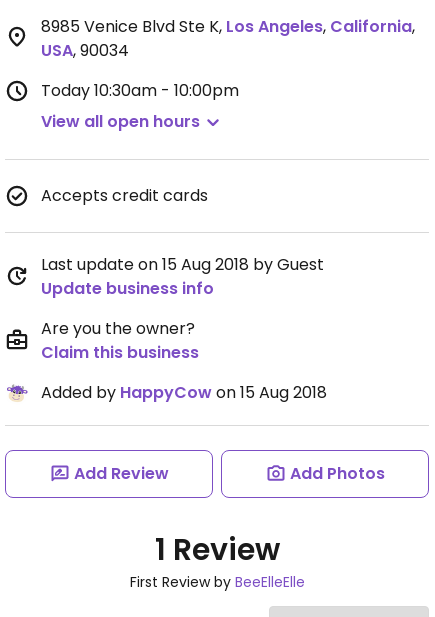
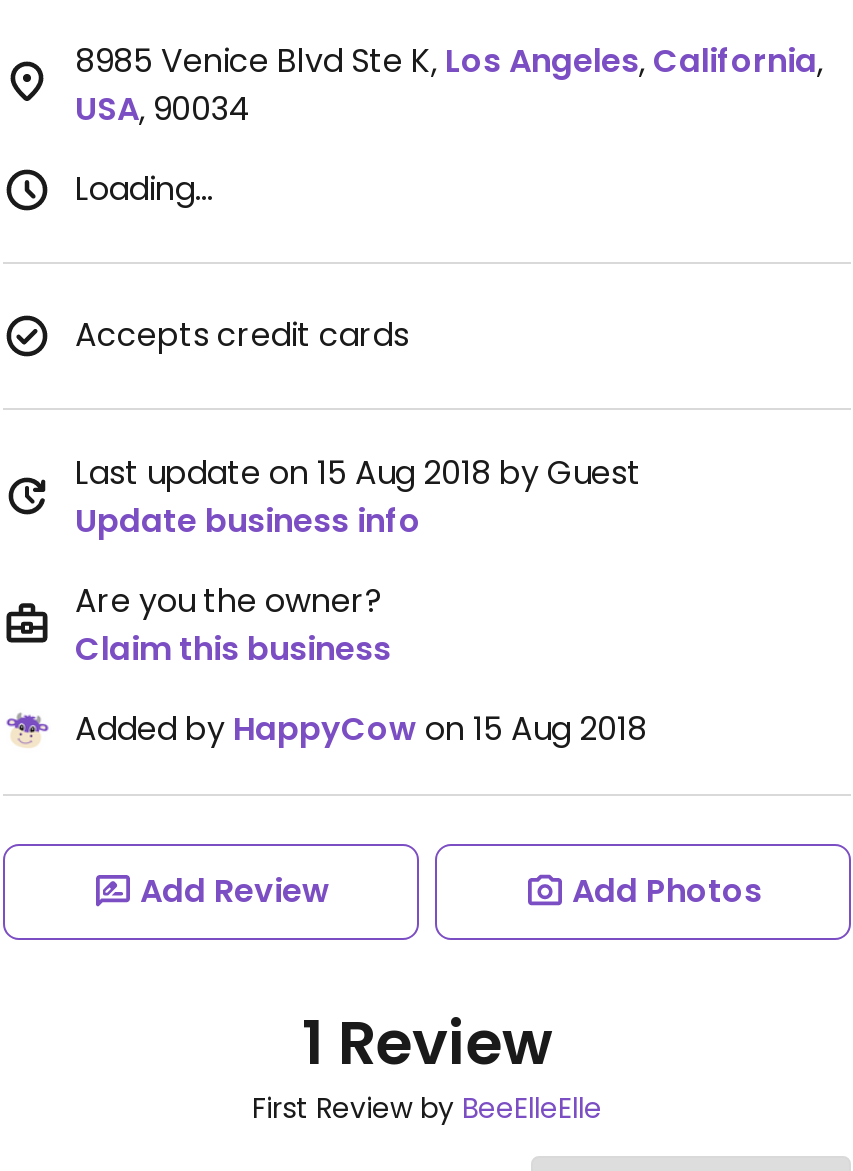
[41,79,239,133] Today 10:30am - 10:00pm | View all open hours -> [75,166,213,212] Loading...

